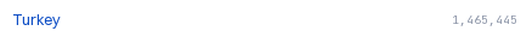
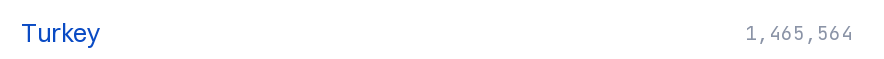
[452,12,517,27] 1,465,445 -> [745,20,853,46] 1,465,564

